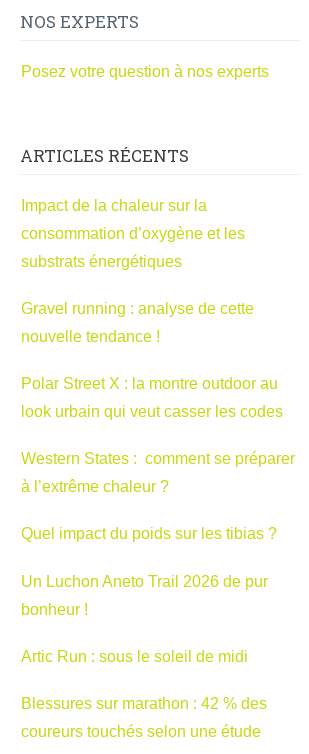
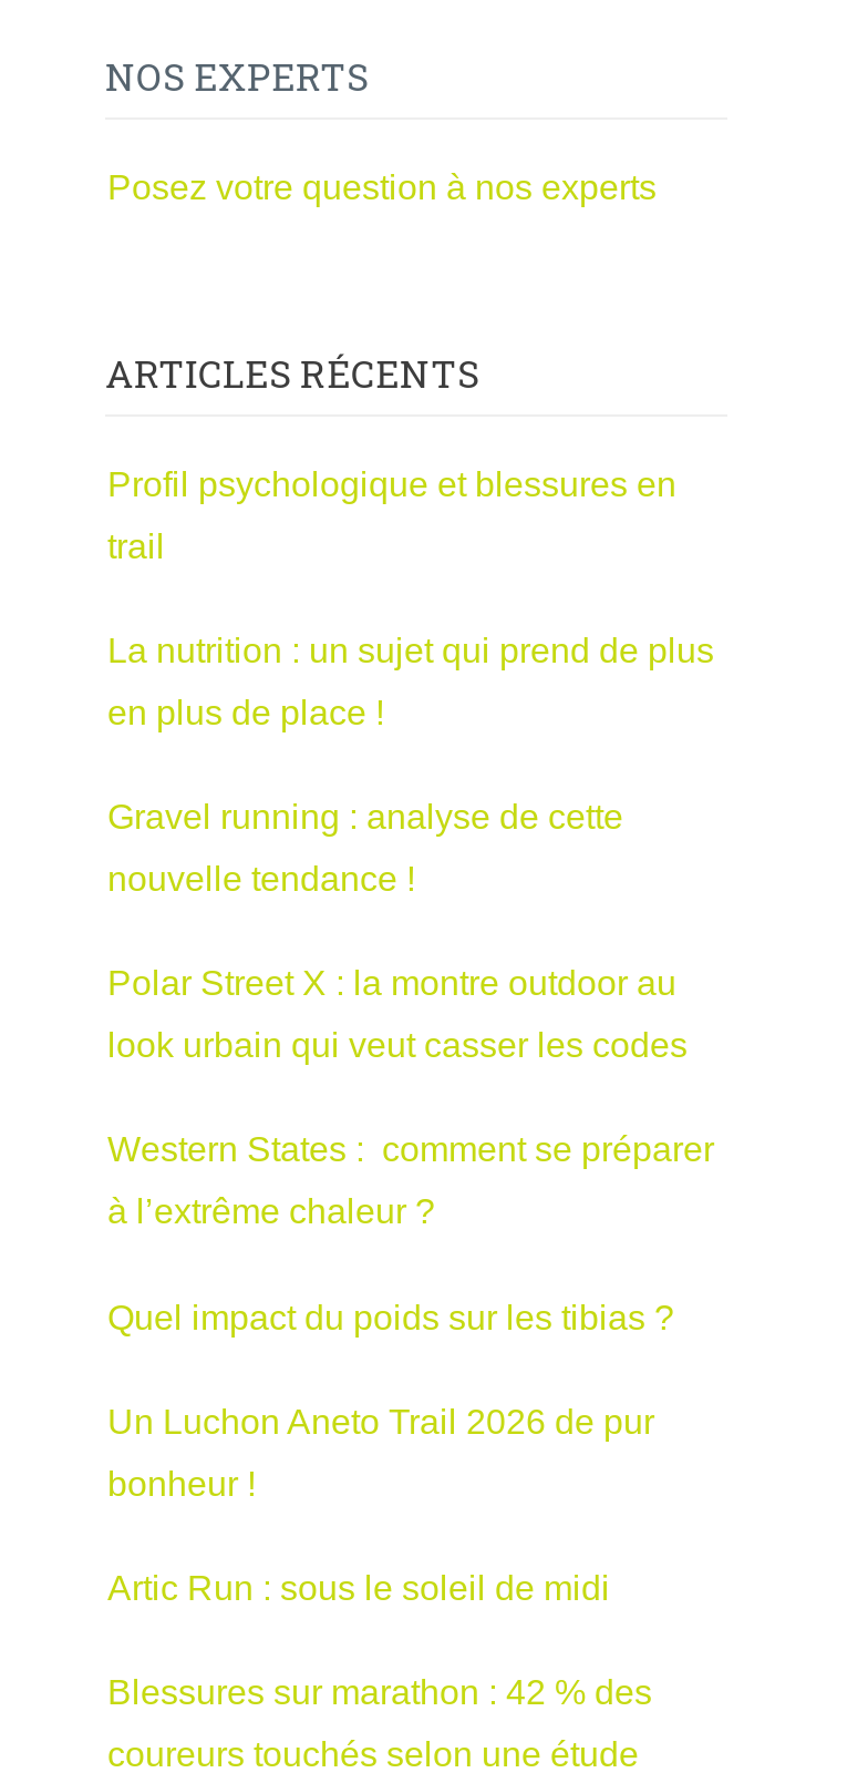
[21,197,245,270] Impact de la chaleur sur la | consommation d’oxygène et les | substrats énergétiques -> [107,465,714,731] Profil psychologique et blessures en | trail | La nutrition : un sujet qui prend de plus | en plus de place !

